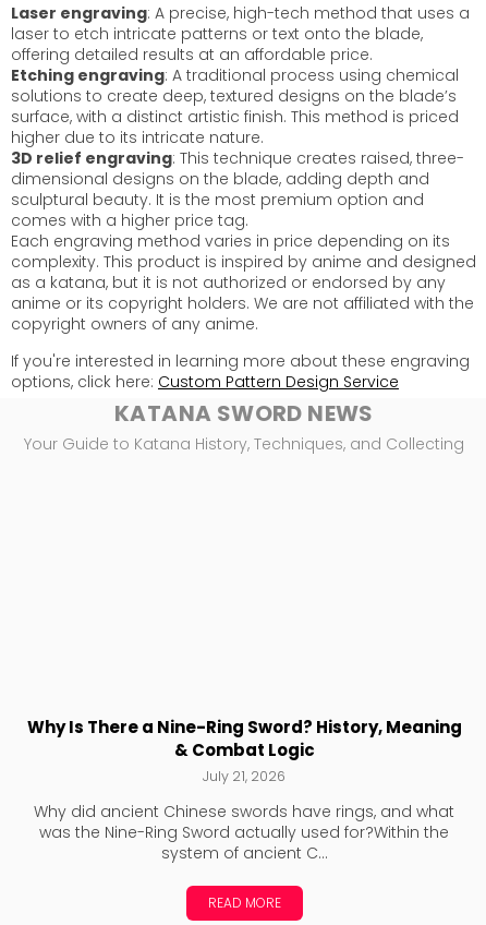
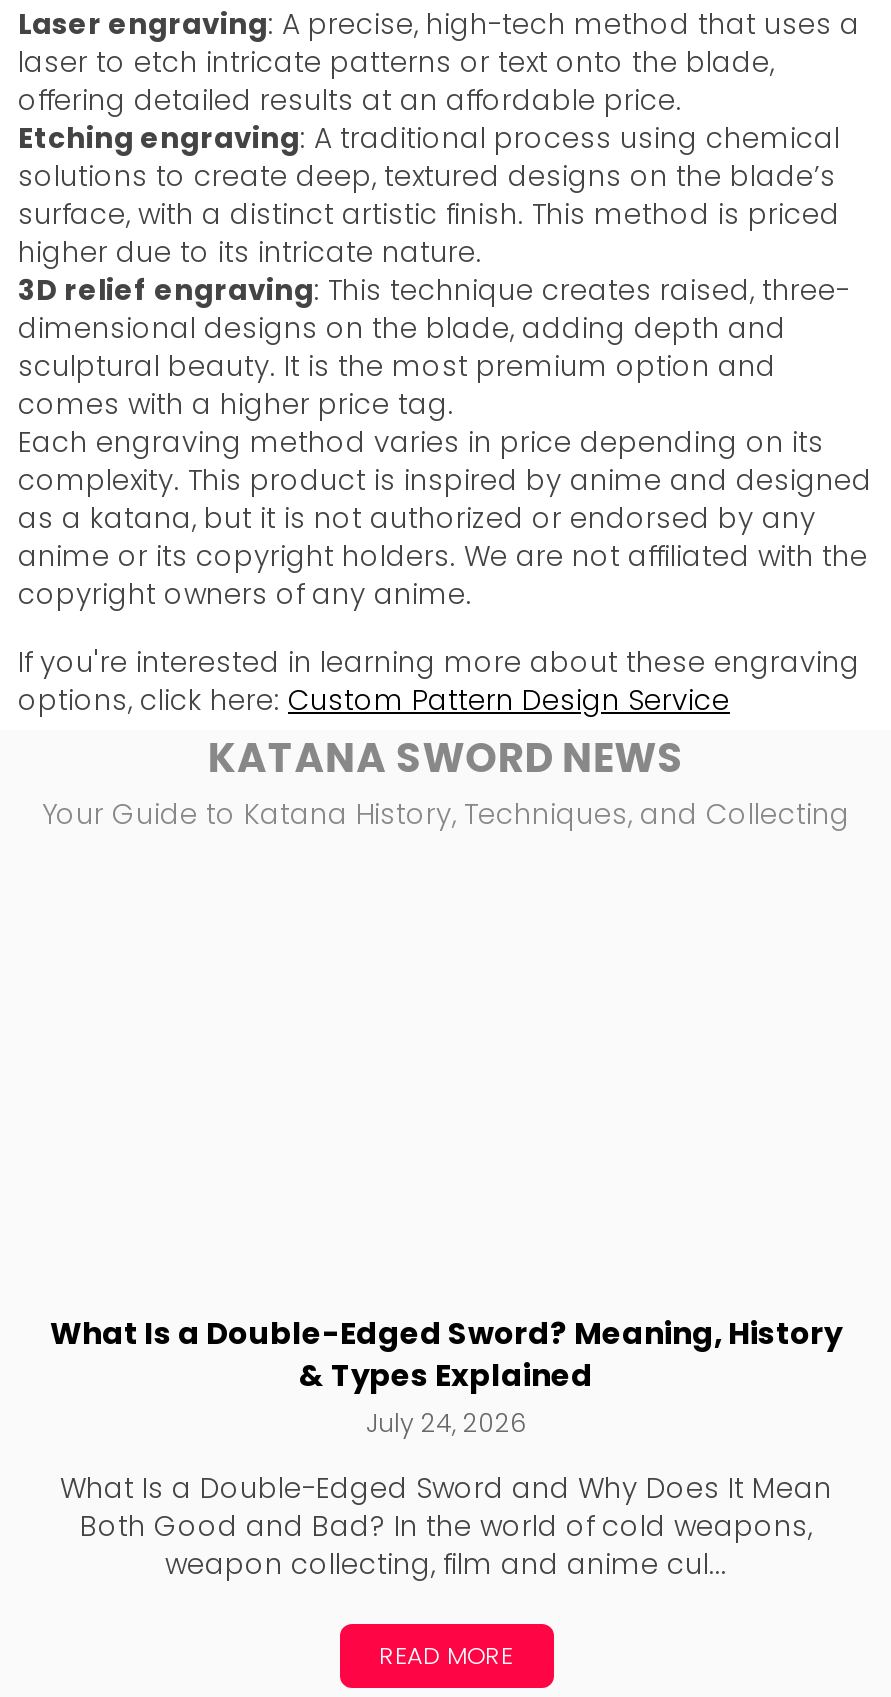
[27,716,461,786] Why Is There a Nine-Ring Sword? History, Meaning | & Combat Logic | July 21, 2026 -> [50,1313,842,1441] What Is a Double-Edged Sword? Meaning, History | & Types Explained | July 24, 2026
[34,801,454,864] Why did ancient Chinese swords have rings, and what | was the Nine-Ring Sword actually used for?Within the | system of ancient C... -> [60,1469,832,1585] What Is a Double-Edged Sword and Why Does It Mean | Both Good and Bad? In the world of cold weapons, | weapon collecting, film and anime cul...

